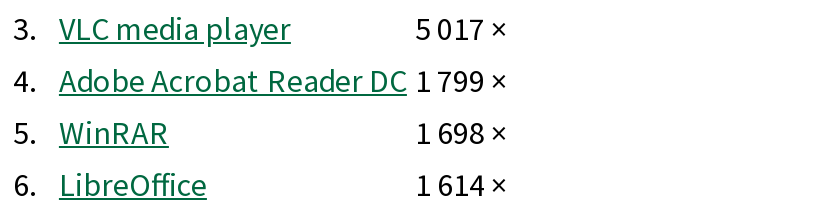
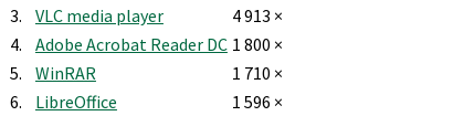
[415,8,507,48] 5 017 × -> [232,4,283,26] 4 913 ×
[13,60,507,100] 4. Adobe Acrobat Reader DC 1 799 × -> [10,33,283,55] 4. Adobe Acrobat Reader DC 1 800 ×
[415,112,507,152] 1 698 × -> [232,62,283,84] 1 710 ×
[415,164,507,204] 1 614 × -> [232,90,283,113] 1 596 ×

